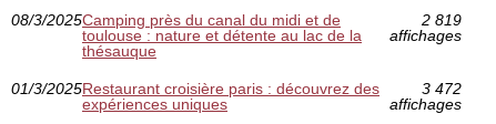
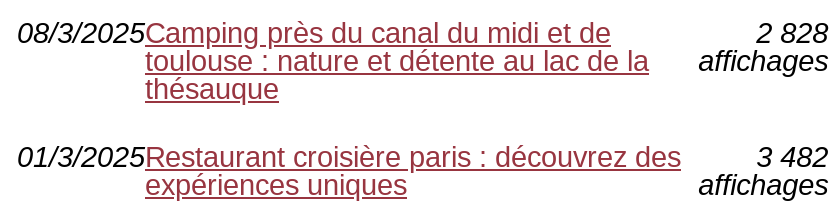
[421,11,461,29] 2 819 -> [756,18,828,50] 2 828
[421,80,461,98] 3 472 -> [756,142,828,174] 3 482

